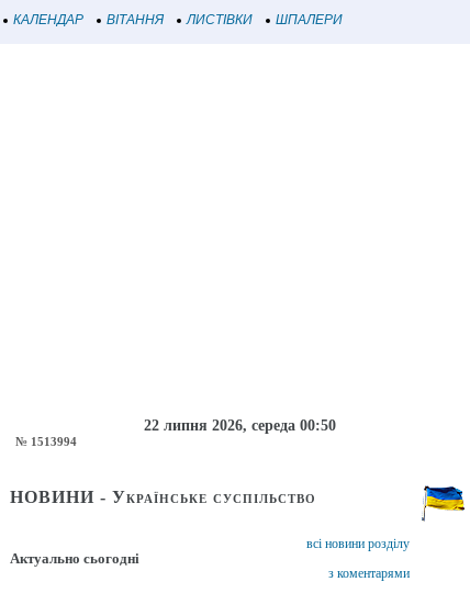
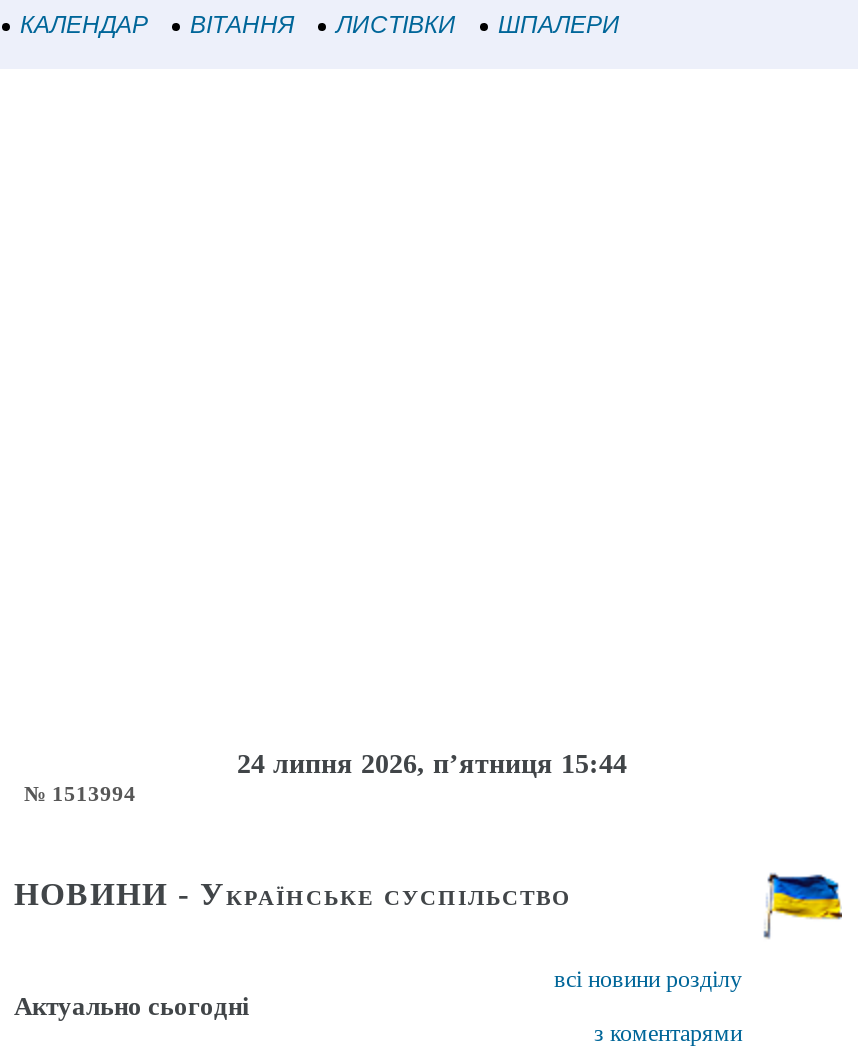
[143,417,335,434] 22 липня 2026, середа 00:50 -> [237,749,627,779] 24 липня 2026, п’ятниця 15:44

